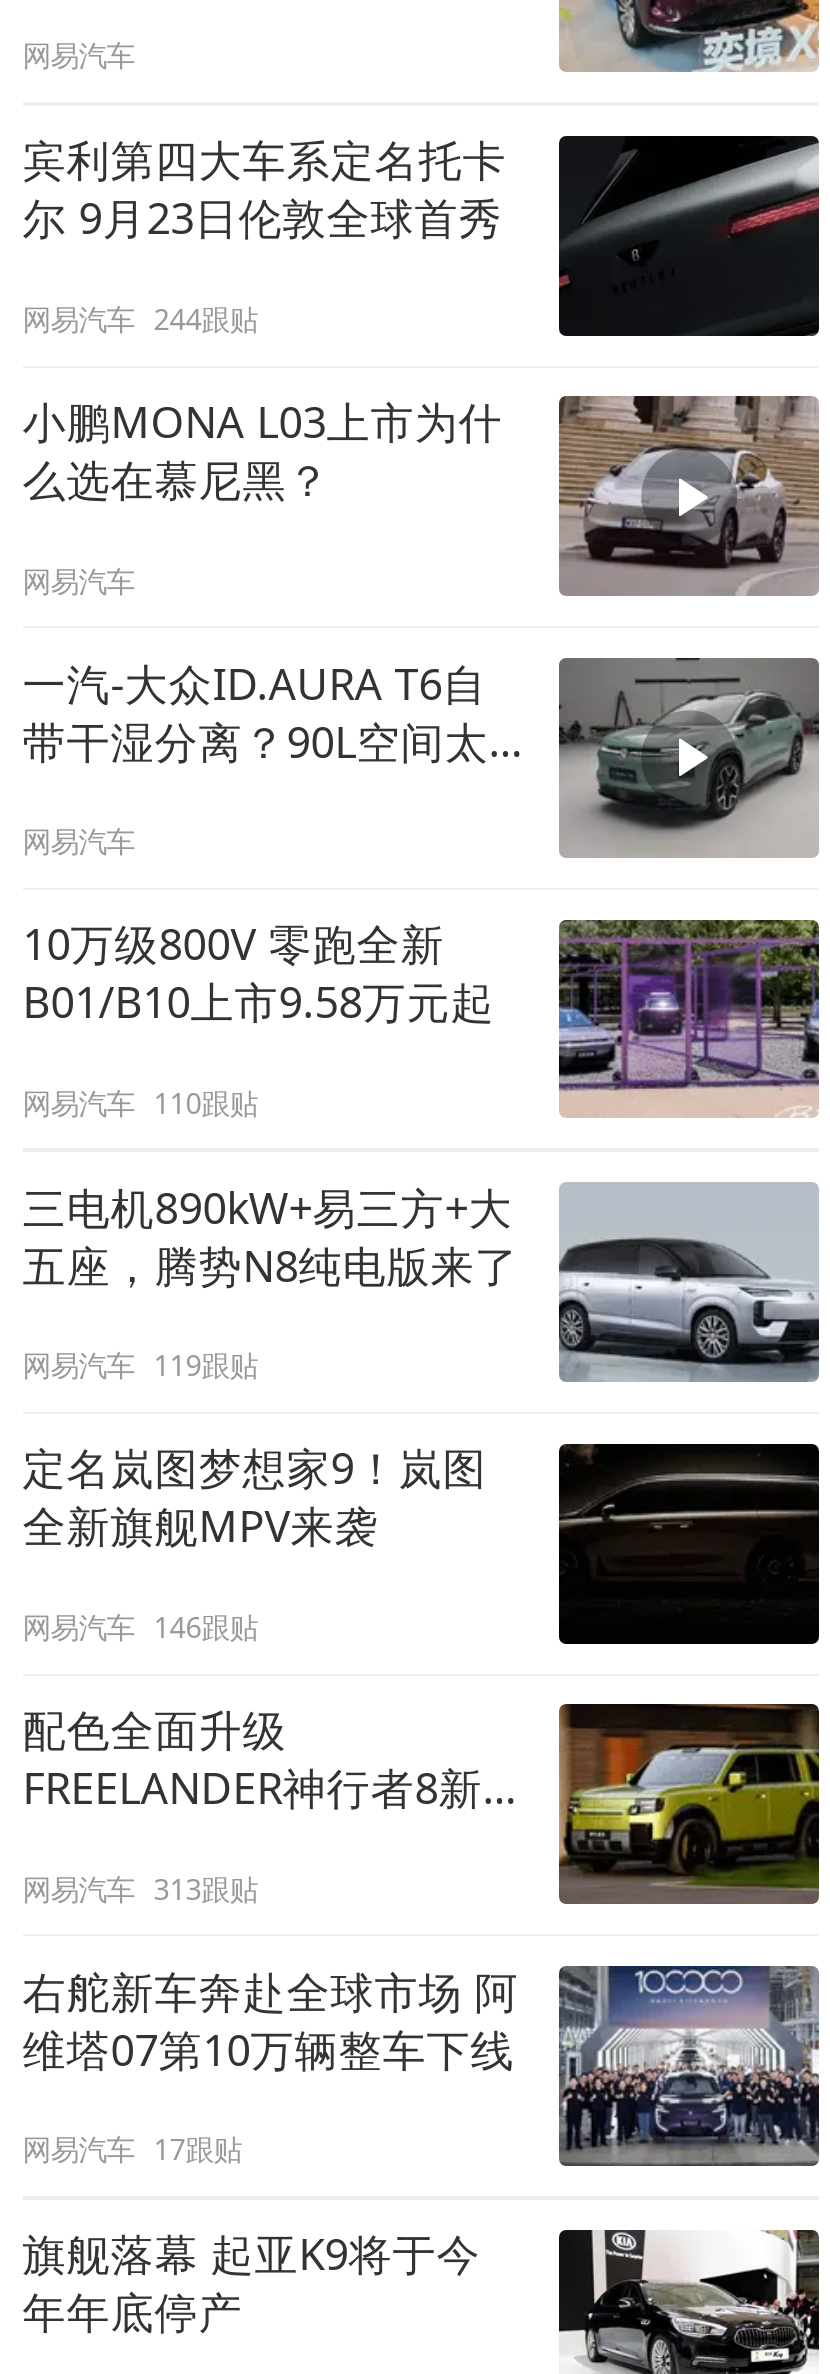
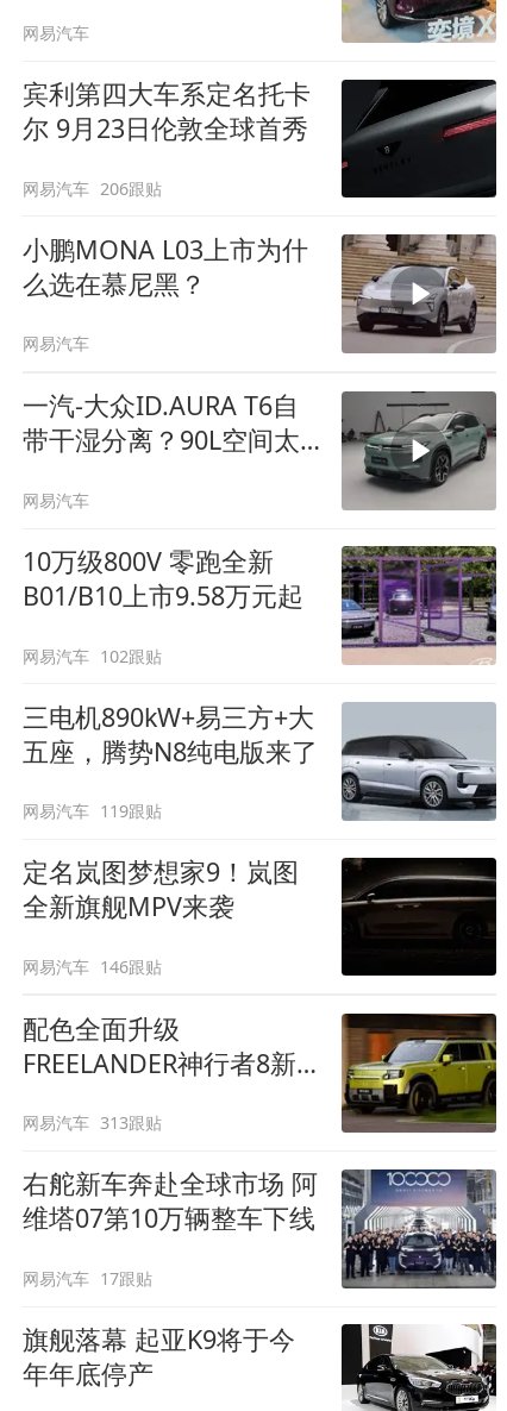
[22,299,258,337] 网易汽车 244跟贴 -> [22,177,162,200] 网易汽车 206跟贴
[22,1083,258,1121] 网易汽车 110跟贴 -> [22,644,162,667] 网易汽车 102跟贴

